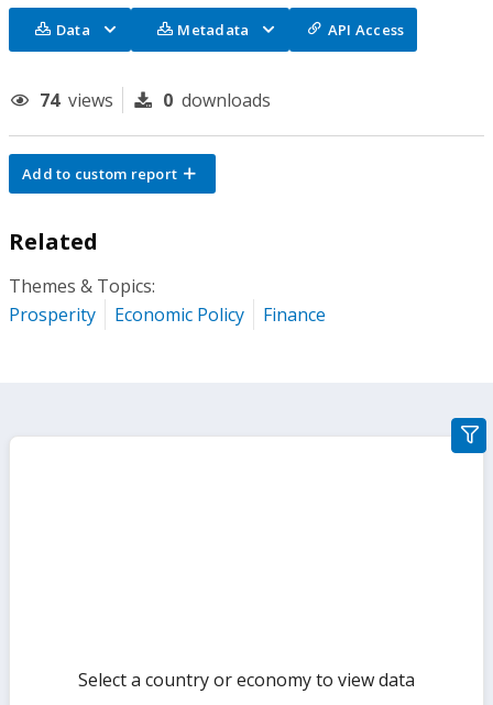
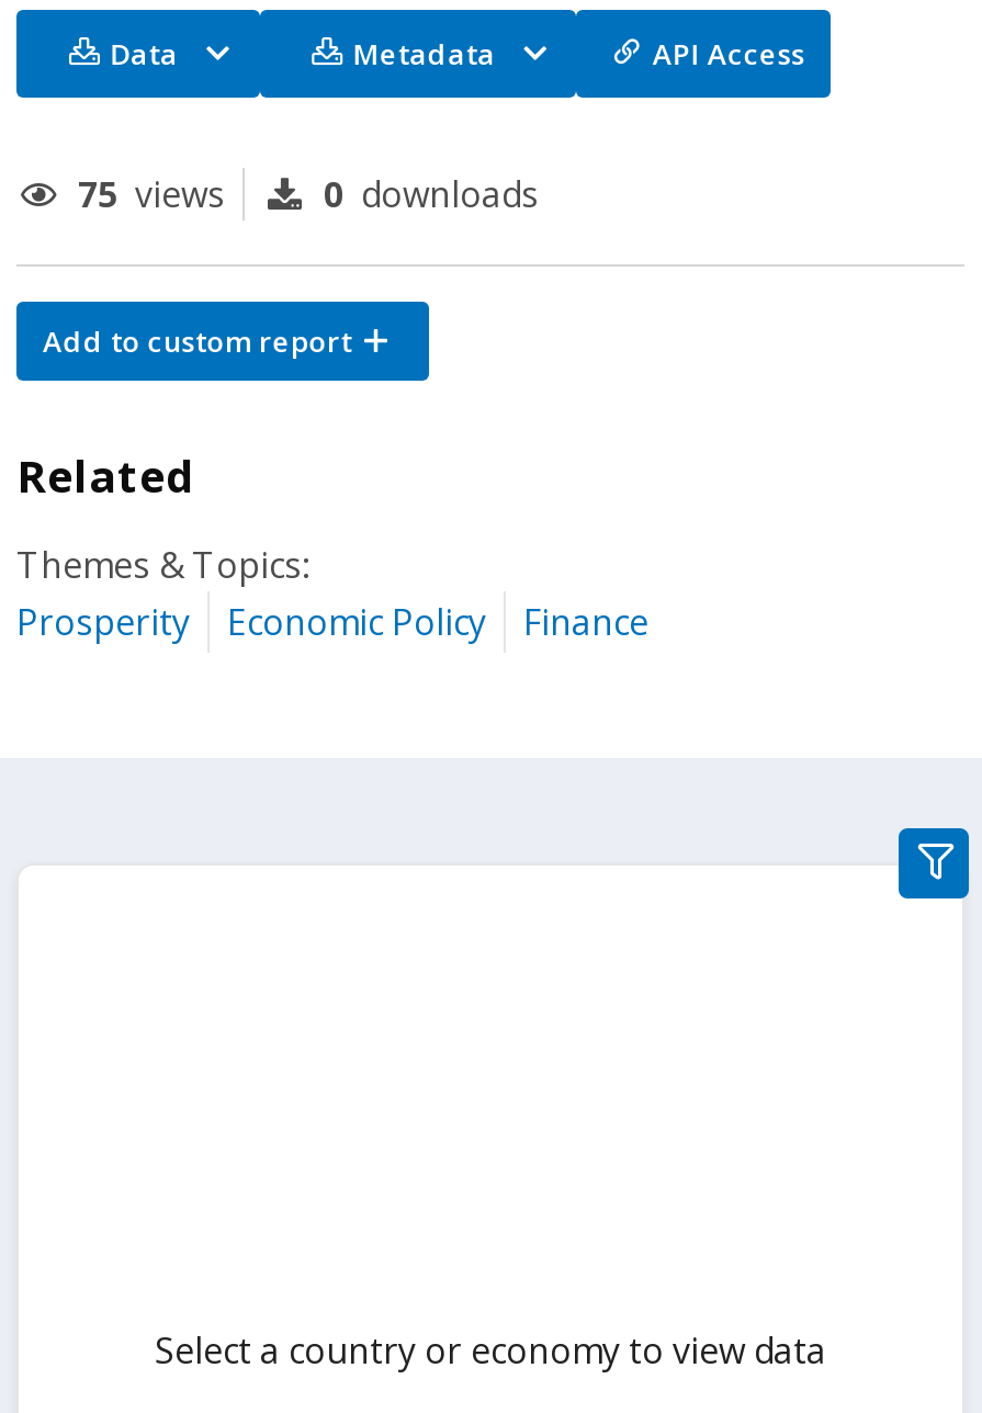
[40,88,113,112] 74 views -> [78,170,225,218] 75 views

